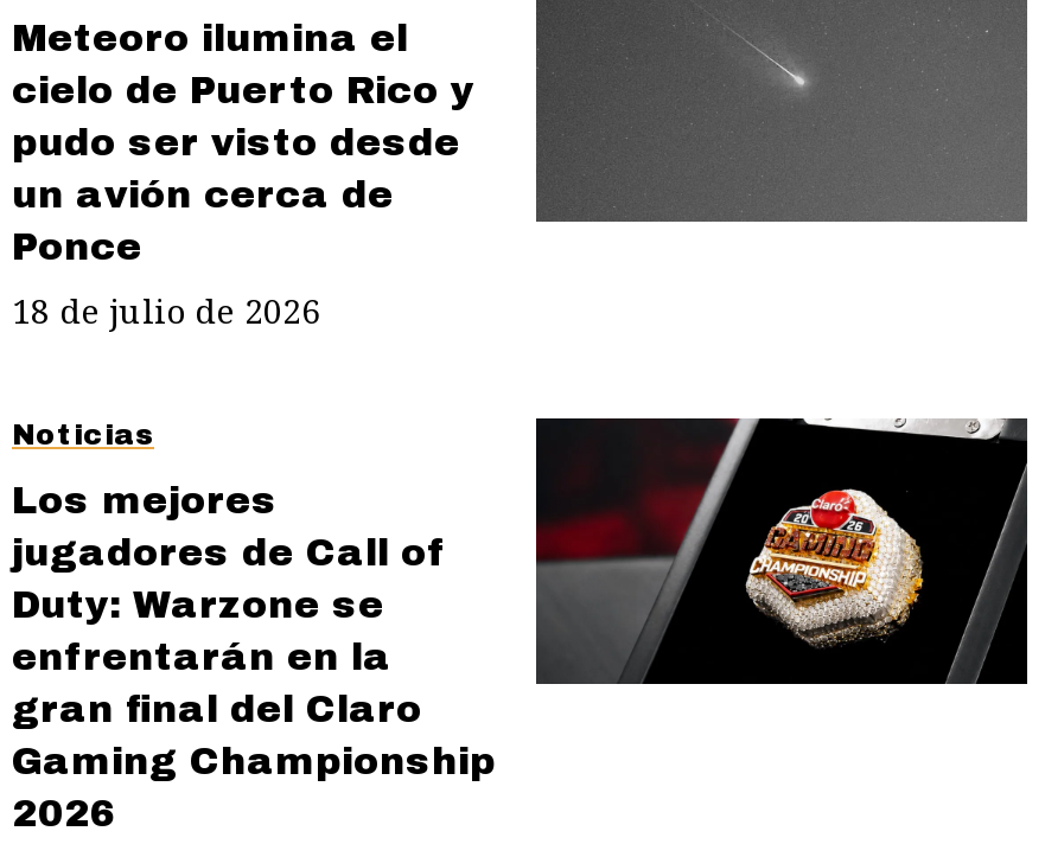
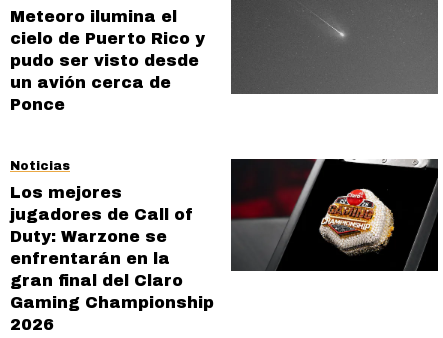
[12,288,320,333] 18 de julio de 2026 -> none

